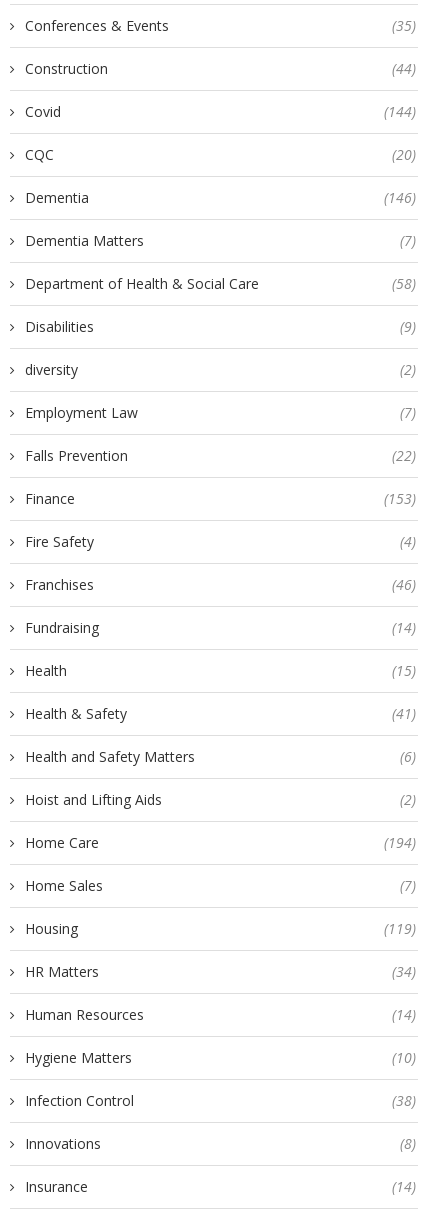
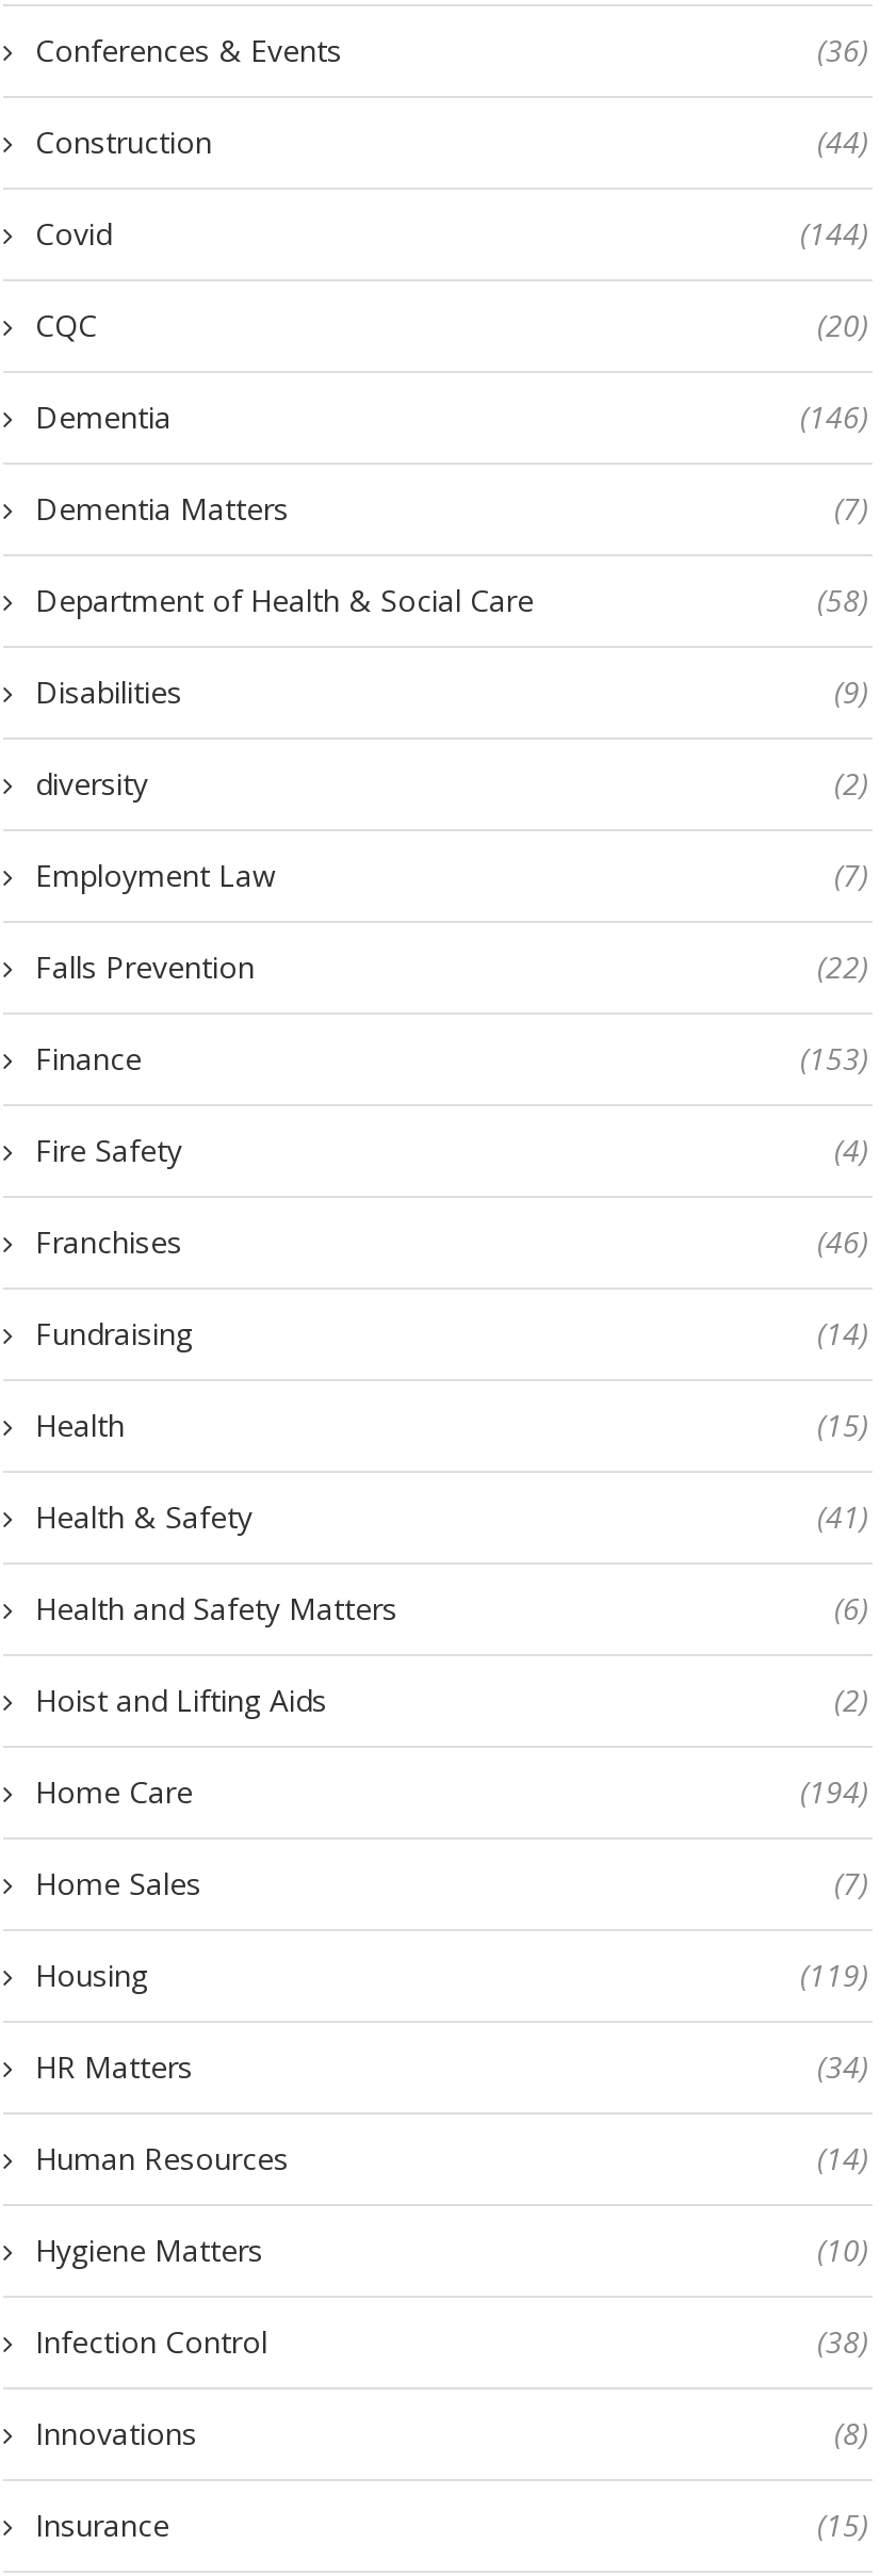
[392,16,416,35] (35) -> [817,29,868,69] (36)
[392,1177,416,1196] (14) -> [817,2504,868,2544] (15)

